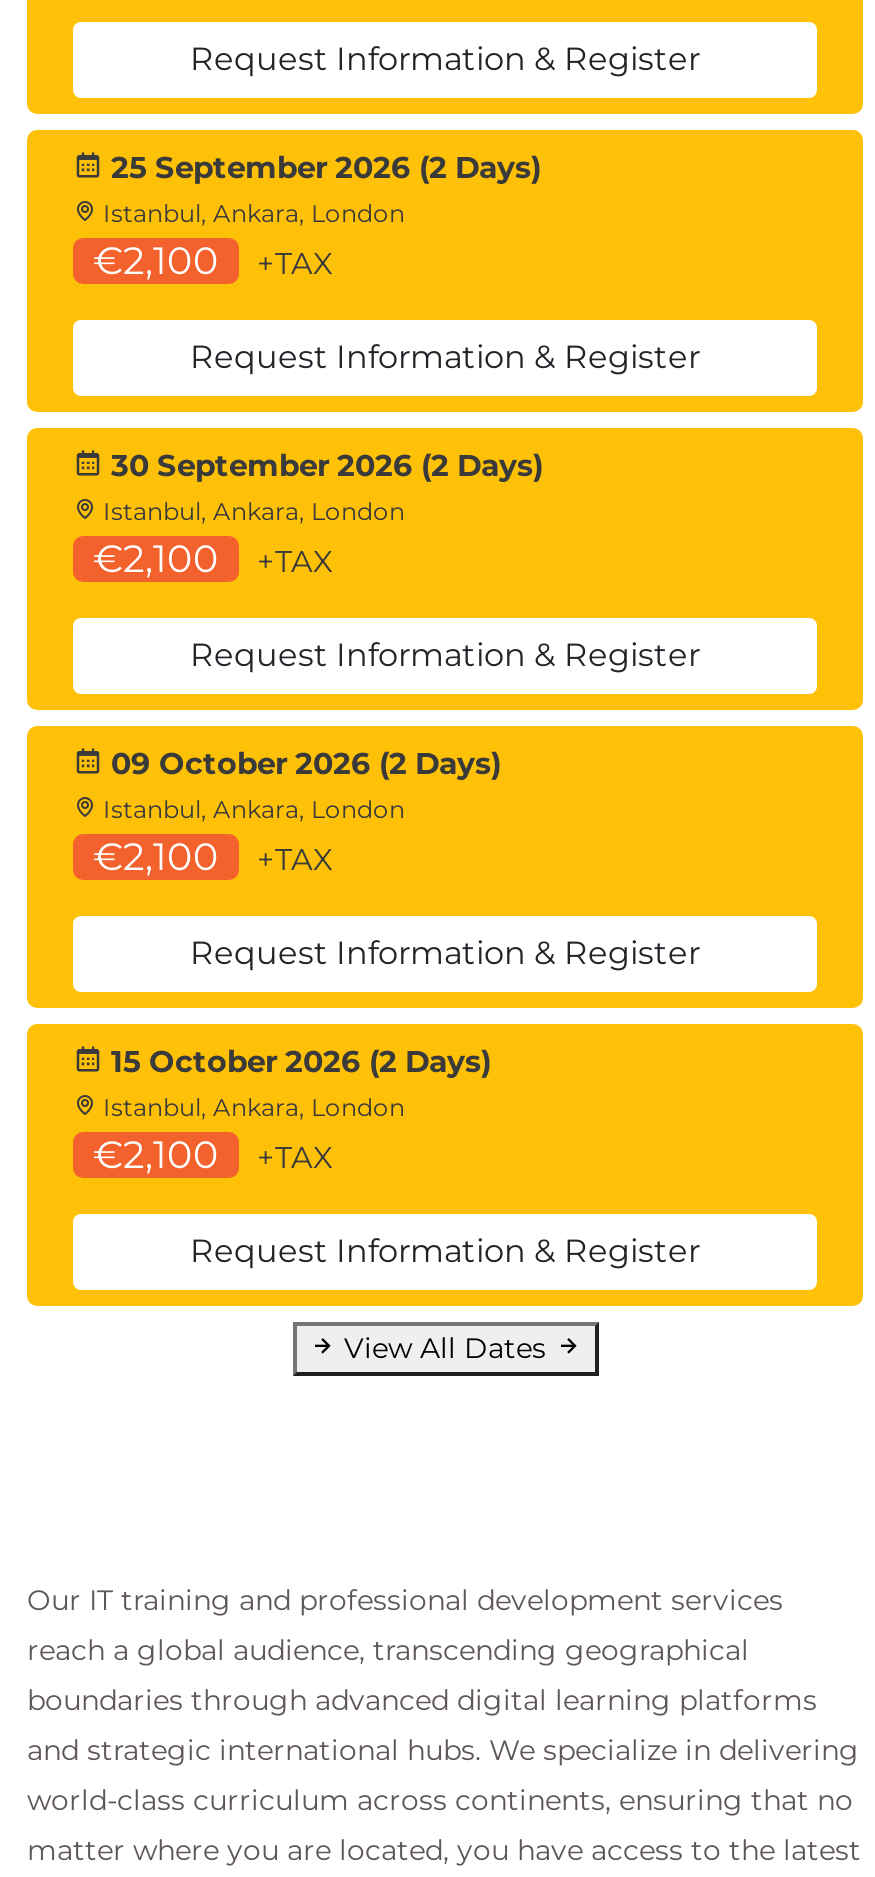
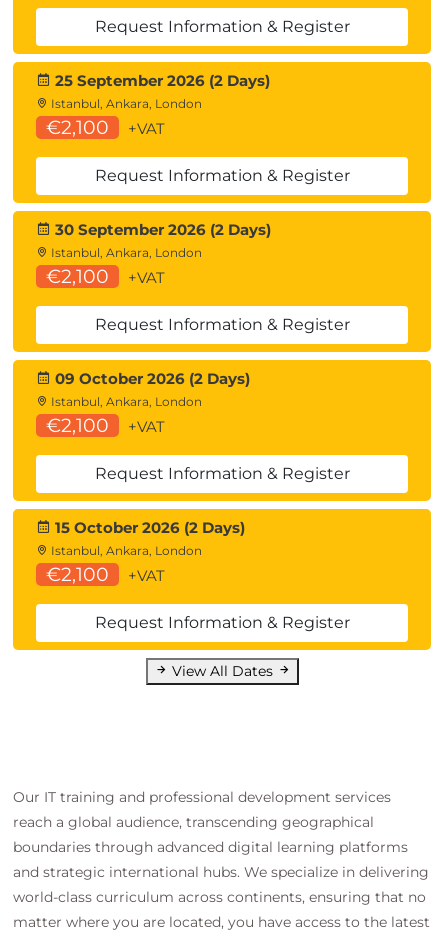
[257,244,333,282] +TAX -> [128,119,165,138] +VAT
[257,542,333,580] +TAX -> [128,268,165,287] +VAT
[257,840,333,878] +TAX -> [128,417,165,436] +VAT
[257,1138,333,1176] +TAX -> [128,566,165,585] +VAT

